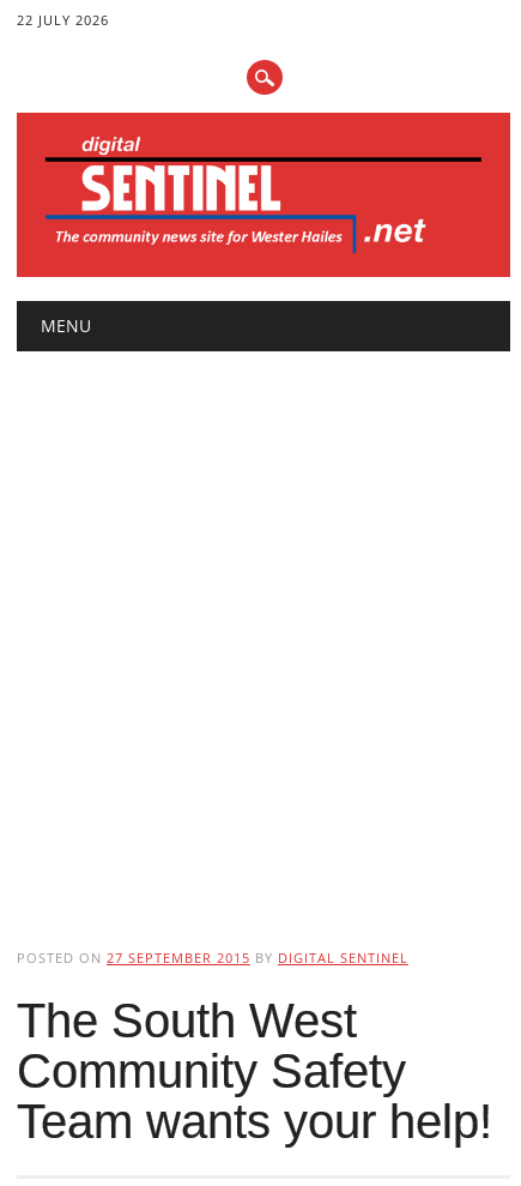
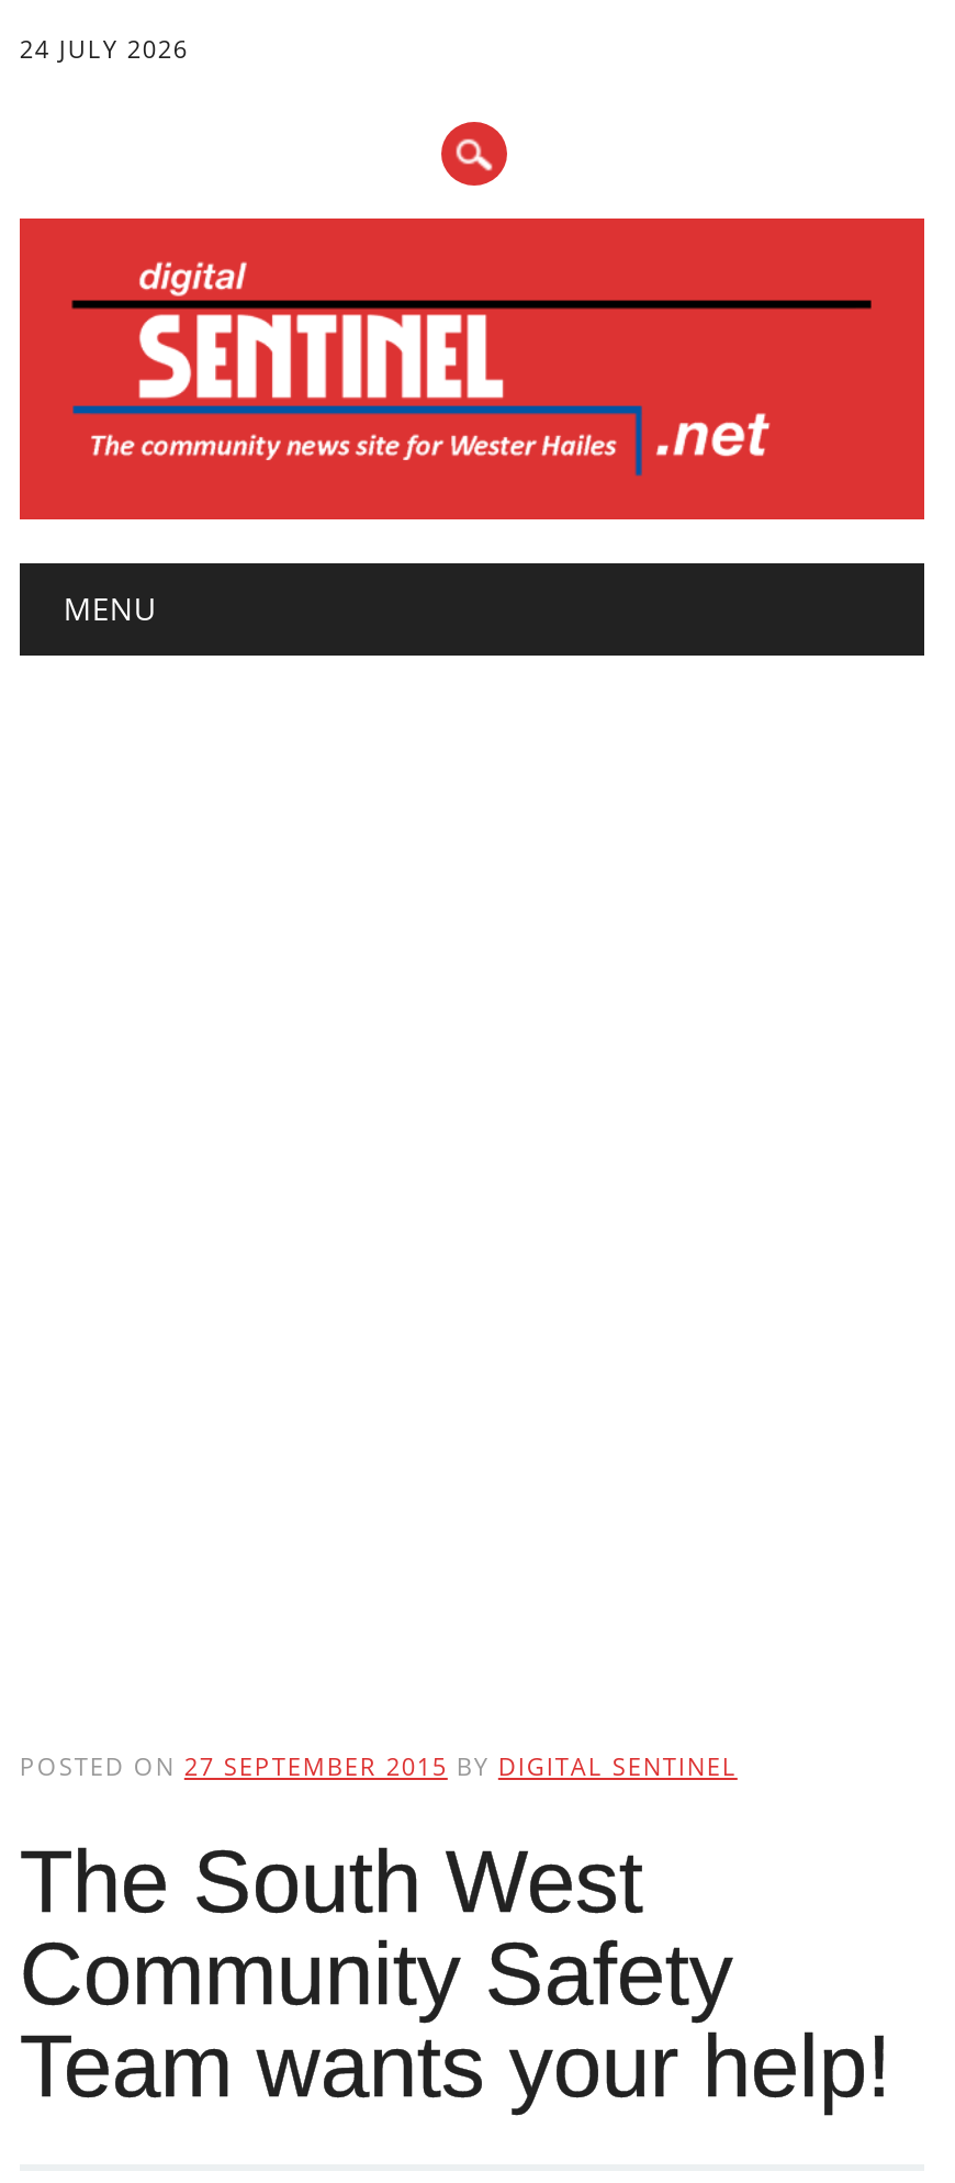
[17,11,109,29] 22 JULY 2026 -> [20,32,189,65] 24 JULY 2026

